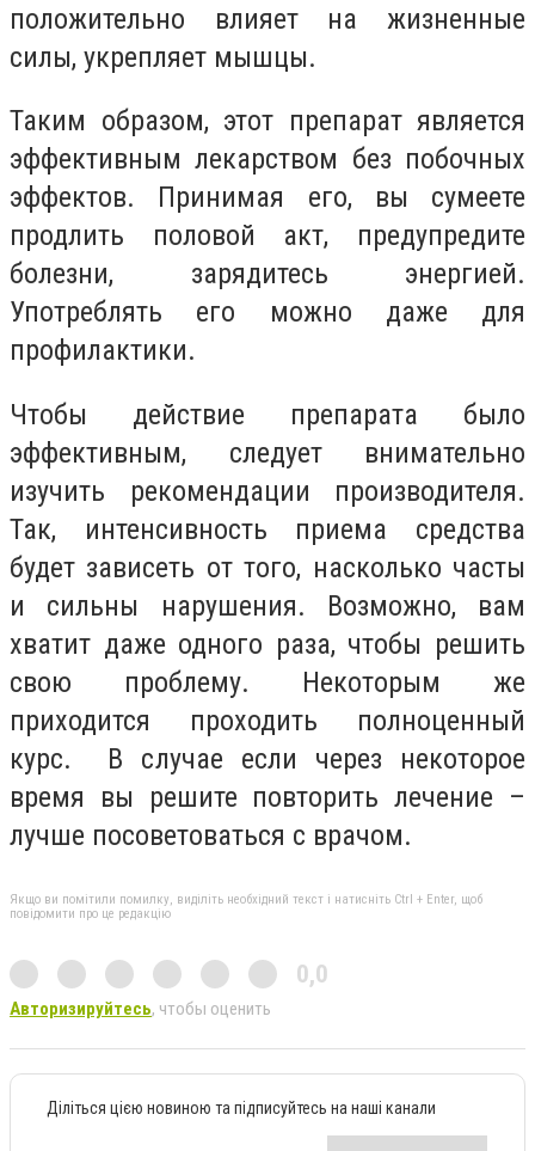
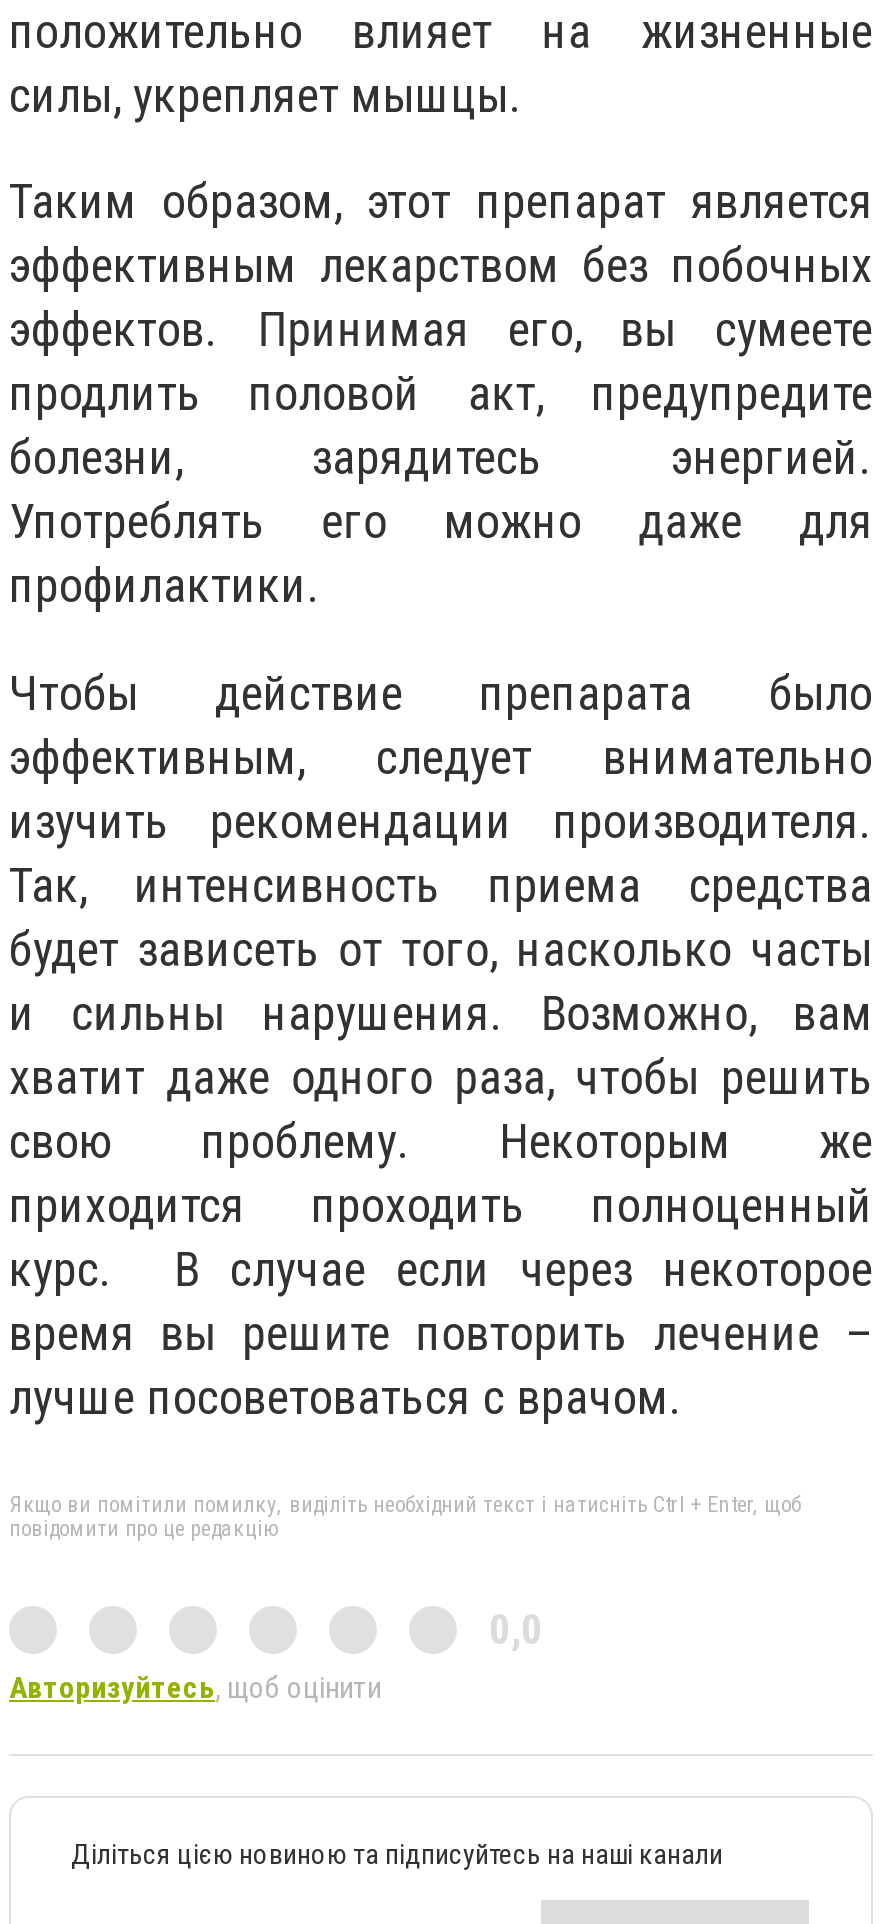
[10,998,271,1019] Авторизируйтесь, чтобы оценить -> [9,1669,381,1705] Авторизуйтесь, щоб оцінити

